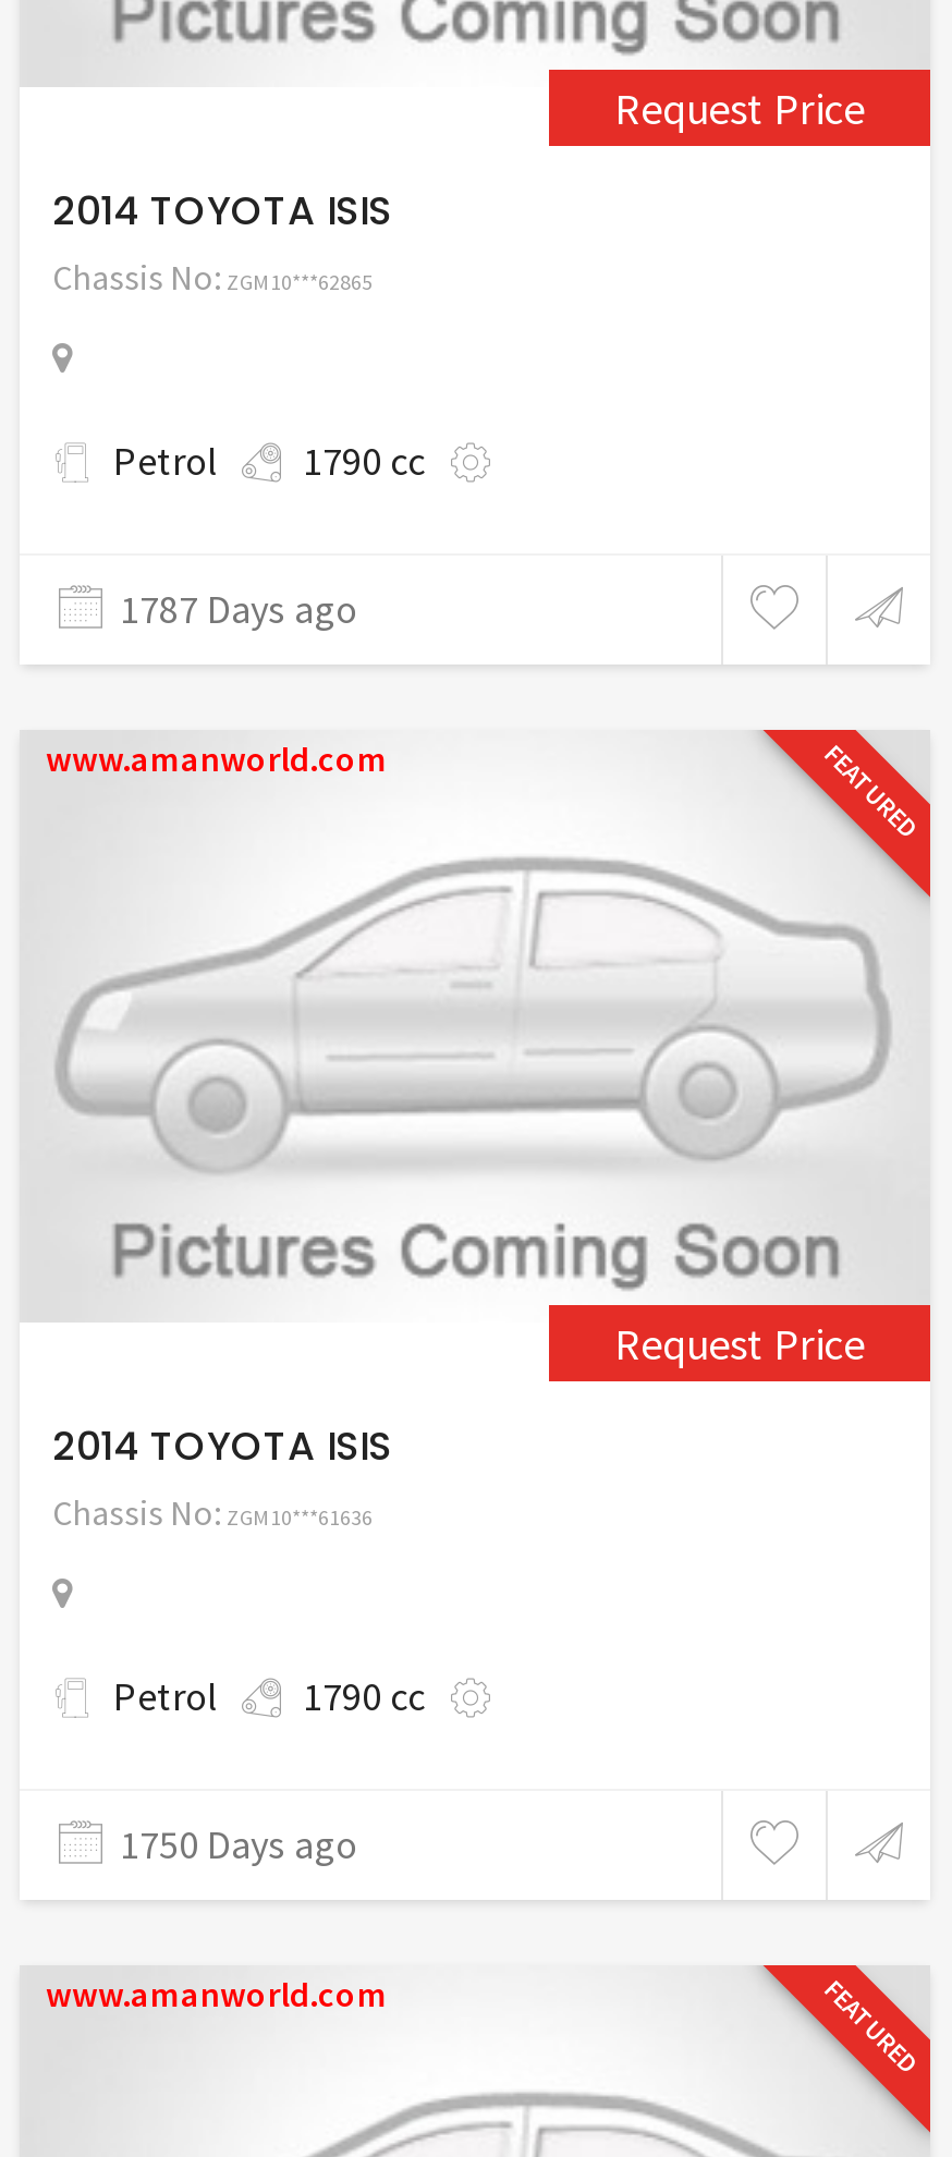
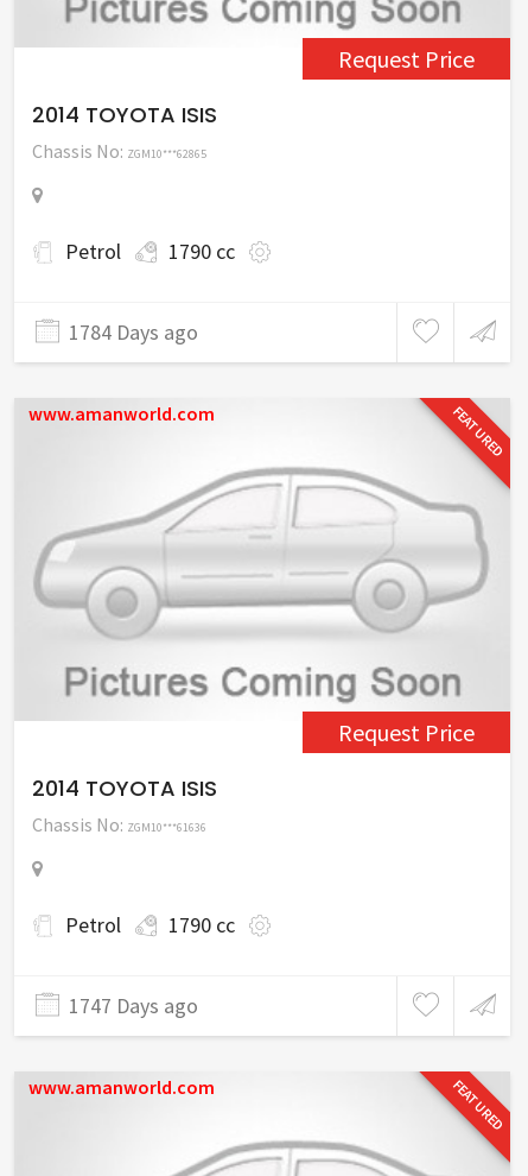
[120,584,357,634] 1787 Days ago -> [69,318,198,346] 1784 Days ago
[120,1819,357,1869] 1750 Days ago -> [69,992,198,1019] 1747 Days ago

